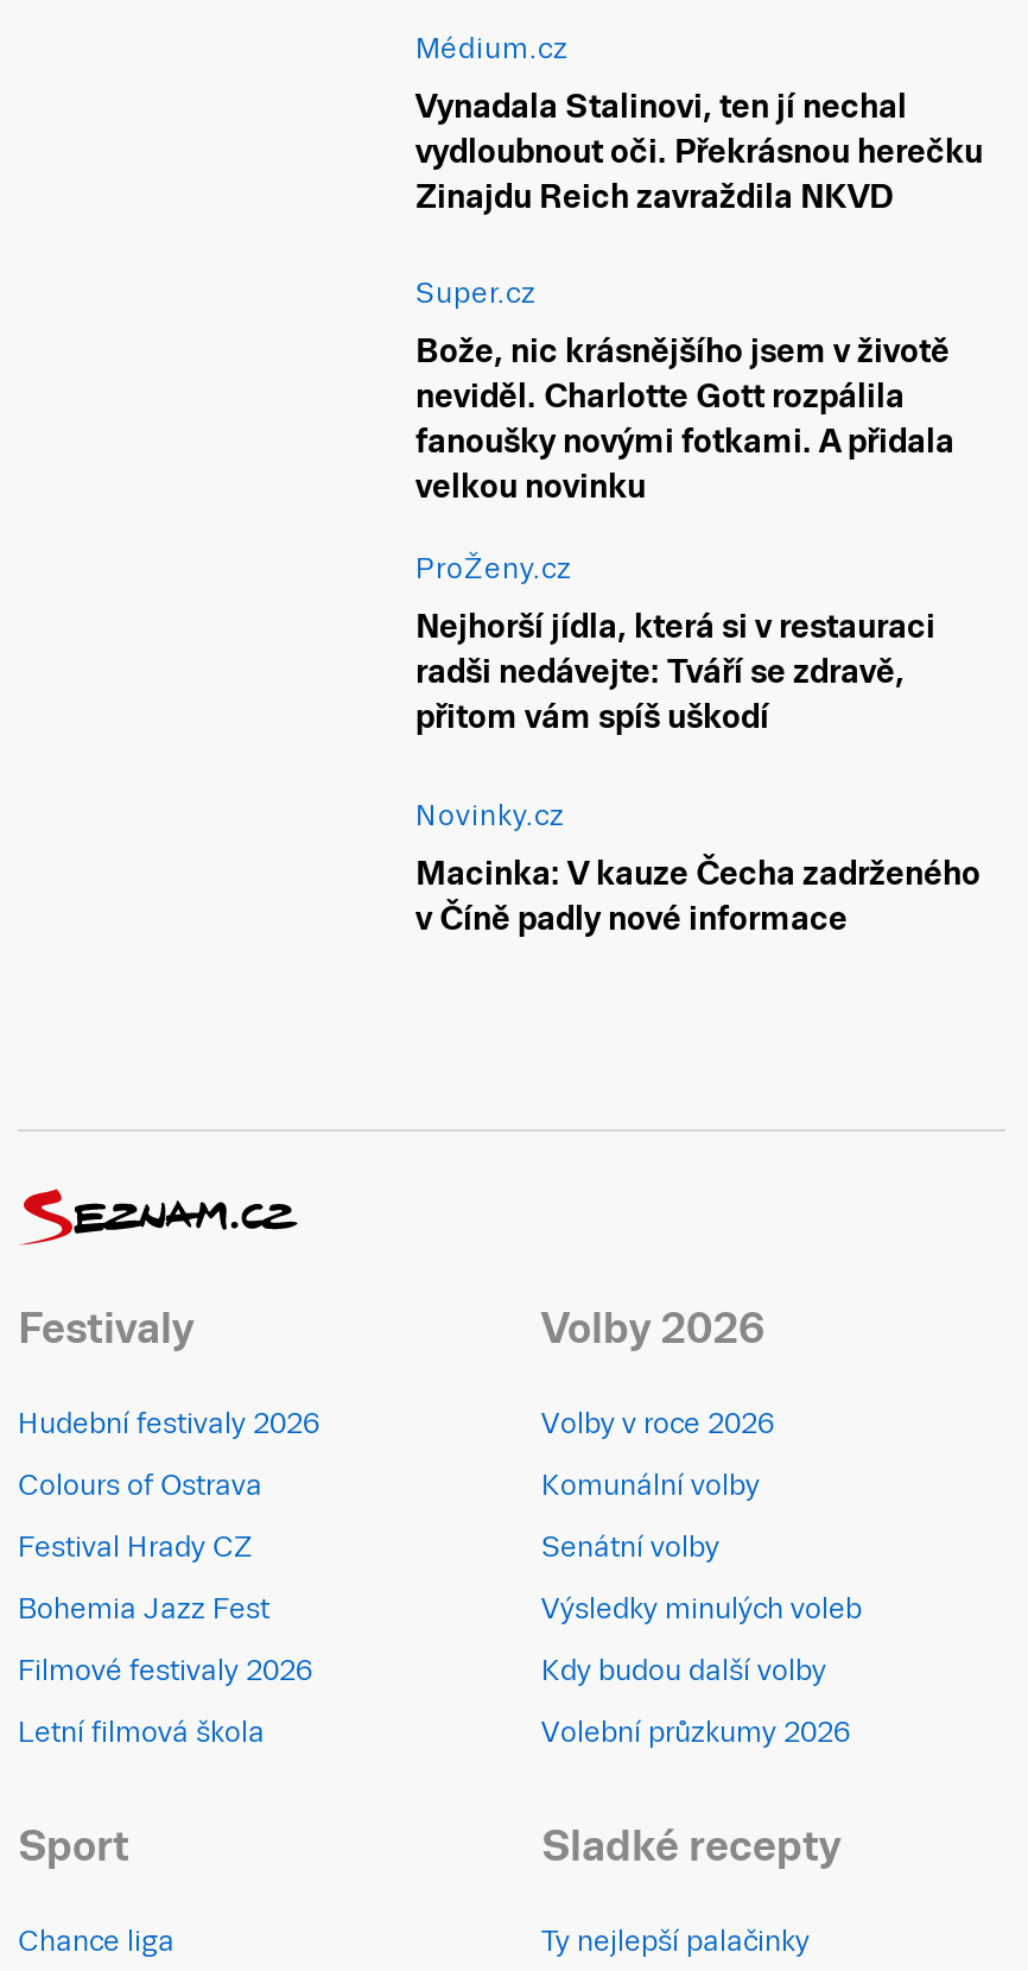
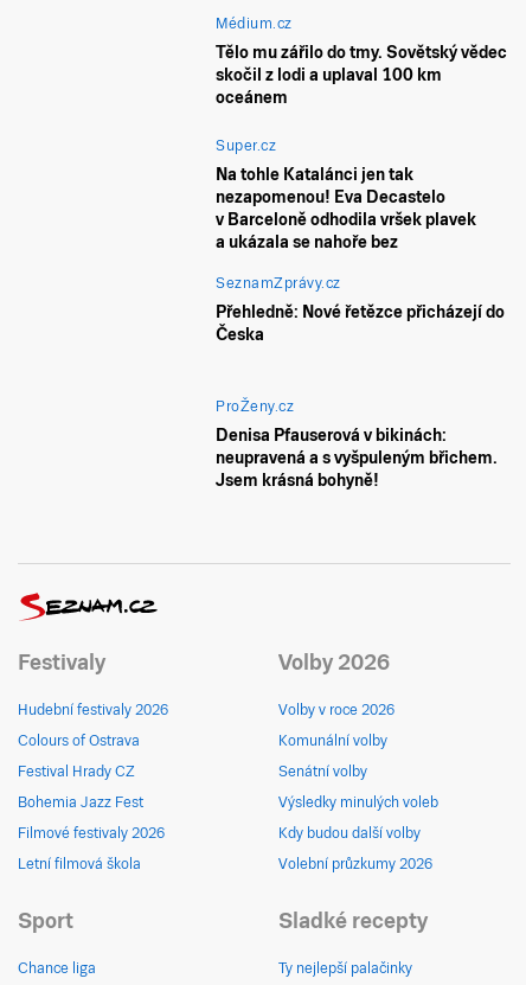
[415,87,983,215] Vynadala Stalinovi, ten jí nechal | vydloubnout oči. Překrásnou herečku | Zinajdu Reich zavraždila NKVD -> [216,43,508,107] Tělo mu zářilo do tmy. Sovětský vědec | skočil z lodi a uplaval 100 km | oceánem
[415,332,954,506] Bože, nic krásnějšího jsem v životě | neviděl. Charlotte Gott rozpálila | fanoušky novými fotkami. A přidala | velkou novinku -> [216,165,505,344] Na tohle Katalánci jen tak | nezapomenou! Eva Decastelo | v Barceloně odhodila vršek plavek | a ukázala se nahoře bez | SeznamZprávy.cz | Přehledně: Nové řetězce přicházejí do | Česka
moved [415,553,572,586] -> [216,398,294,415]: ProŽeny.cz
[415,608,981,937] Nejhorší jídla, která si v restauraci | radši nedávejte: Tváří se zdravě, | přitom vám spíš uškodí | Novinky.cz | Macinka: V kauze Čecha zadrženého | v Číně padly nové informace -> [216,425,498,489] Denisa Pfauserová v bikinách: | neupravená a s vyšpuleným břichem. | Jsem krásná bohyně!

